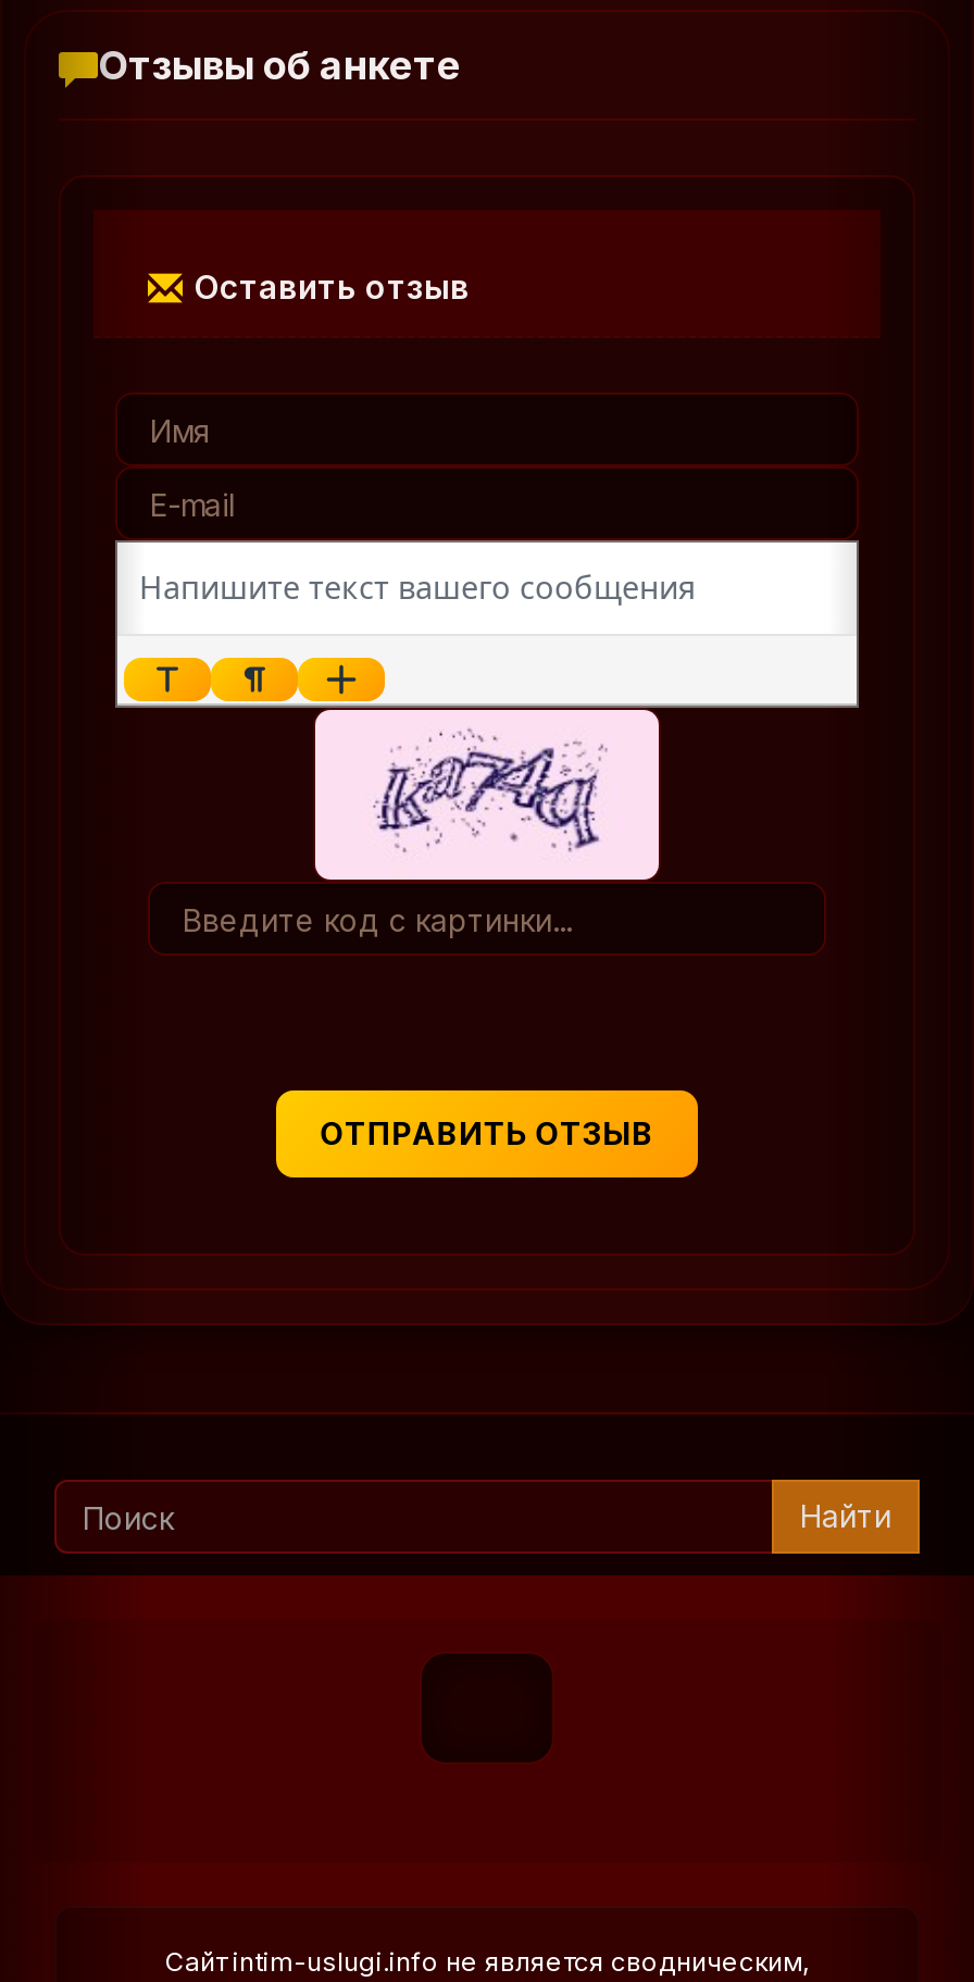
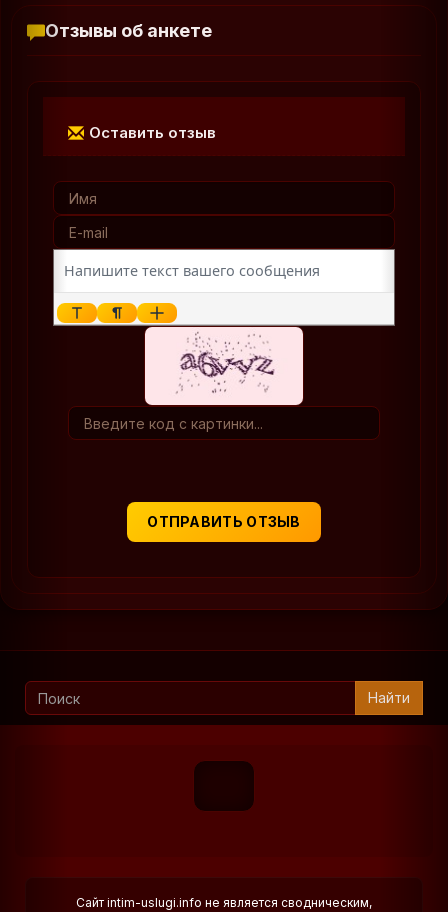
[376,730,604,851] [image] -> [175,332,275,394] [image]

